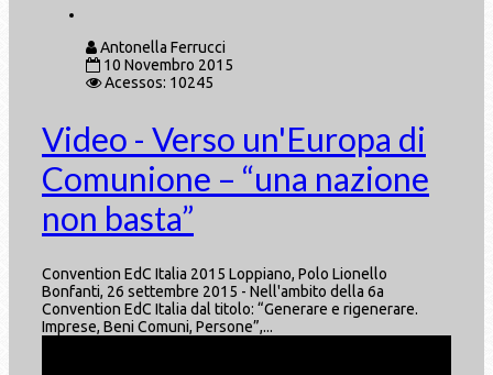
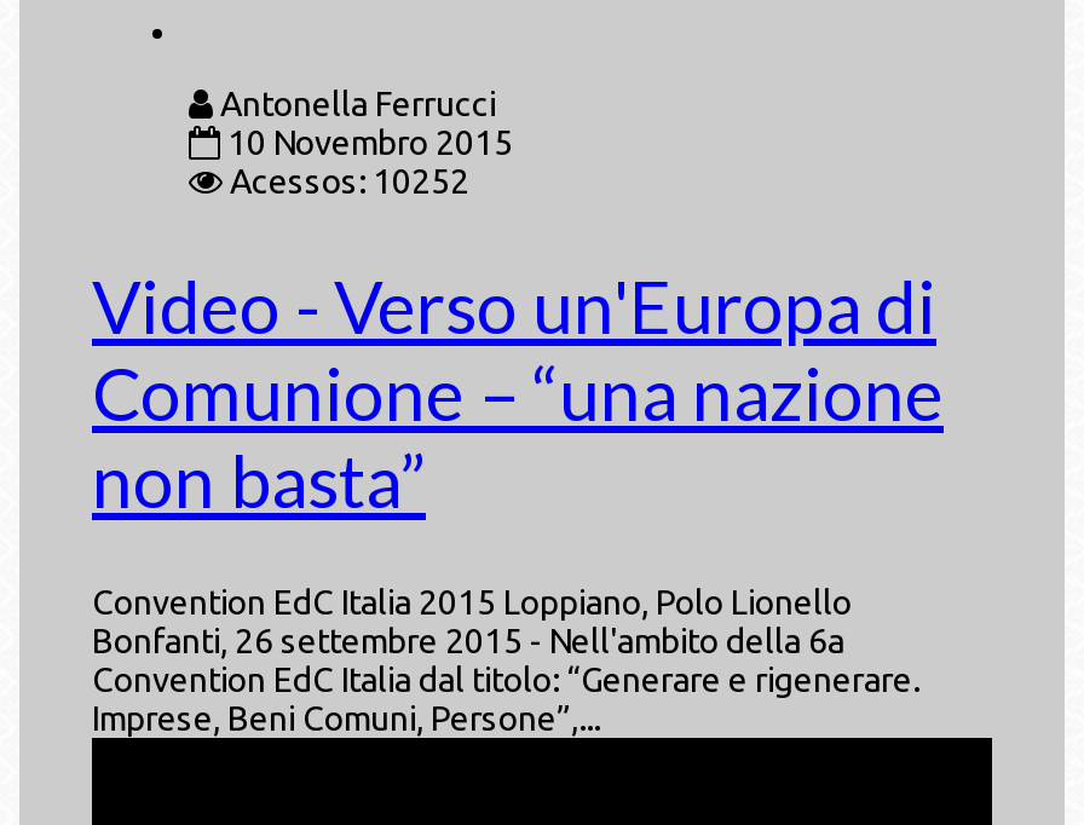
[105,73,213,91] Acessos: 10245 -> [230,162,469,200] Acessos: 10252

